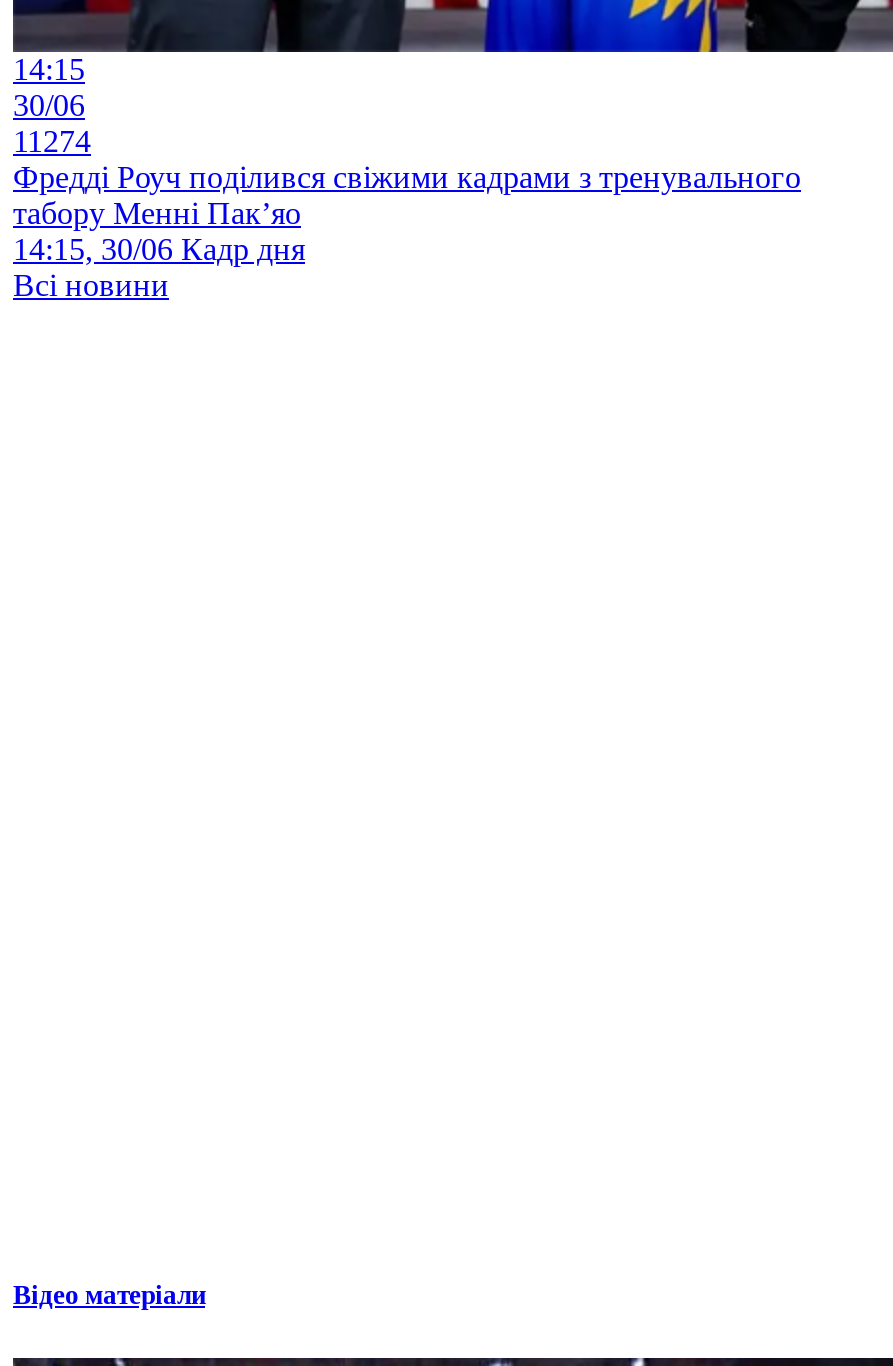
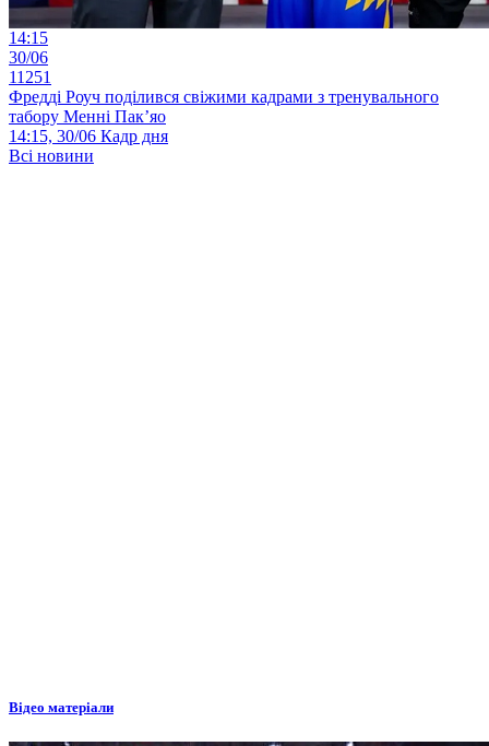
[13,125,91,159] 11274 -> [9,68,51,87] 11251

